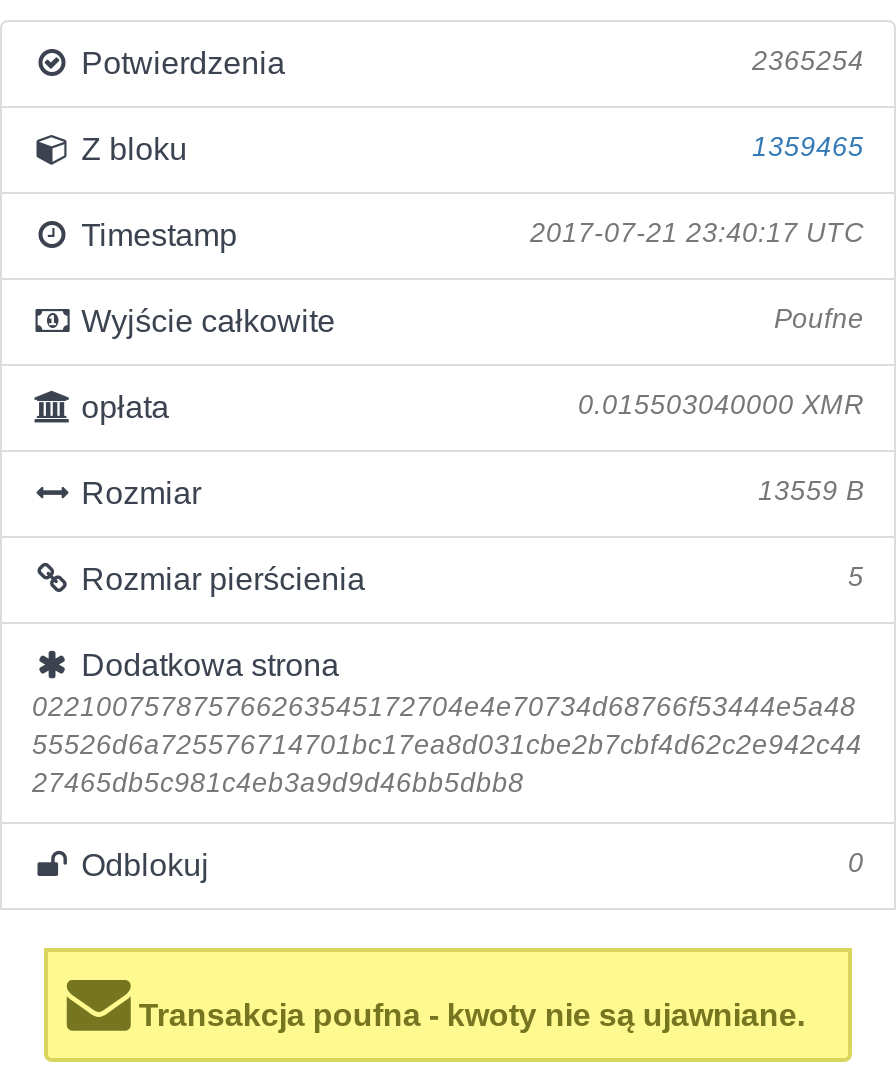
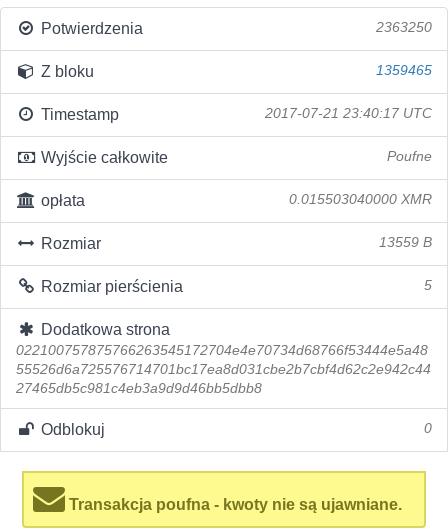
[752,46,864,76] 2365254 -> [376,20,432,35] 2363250

